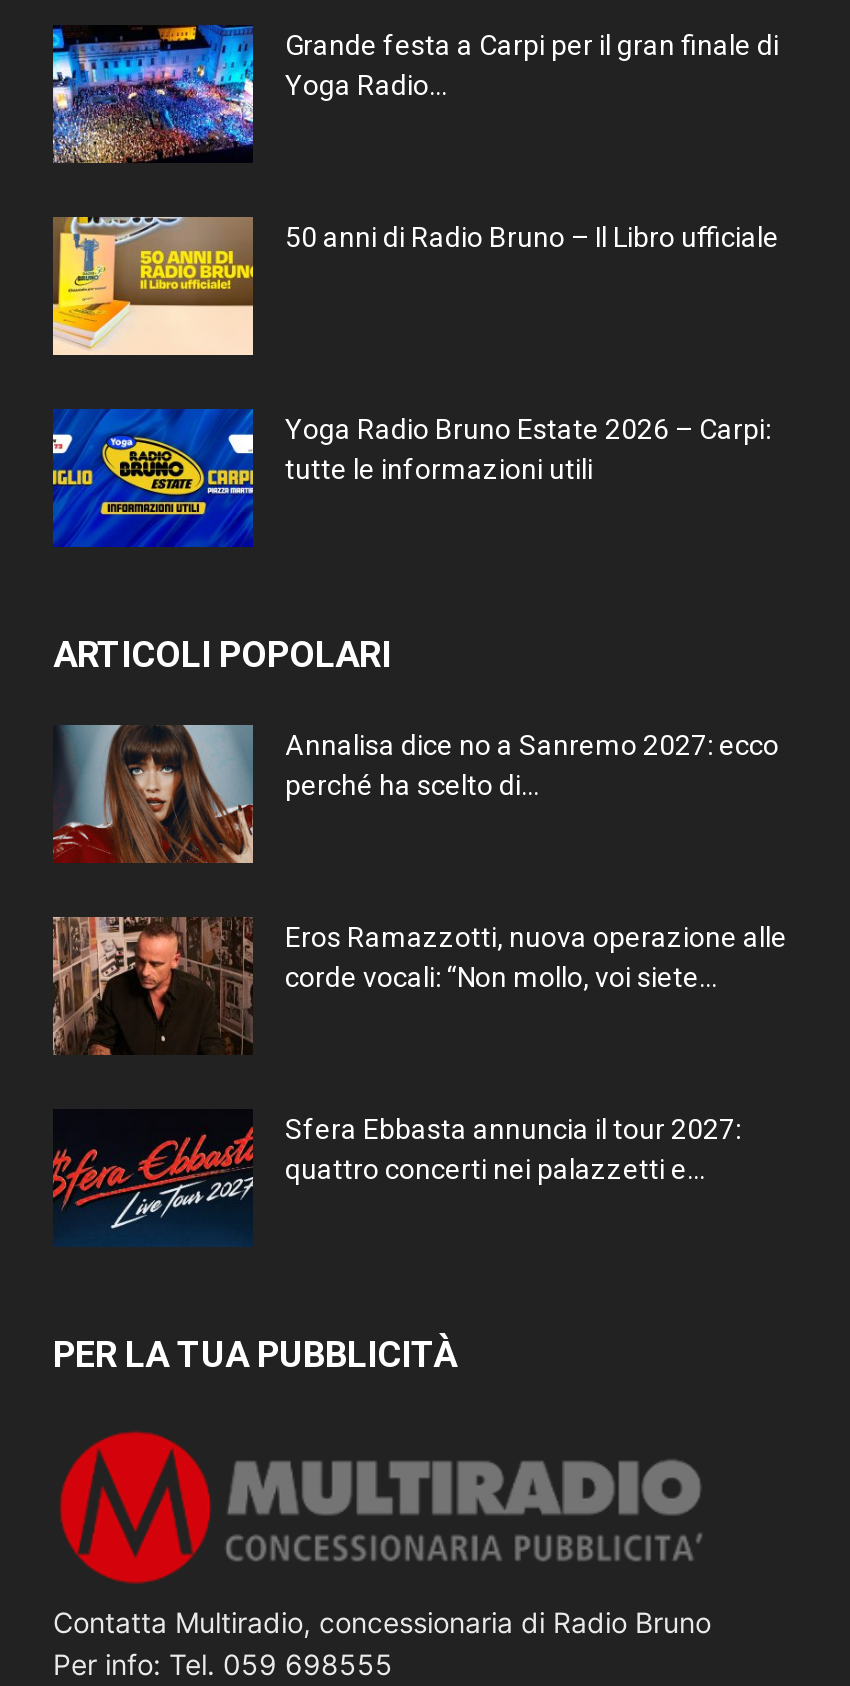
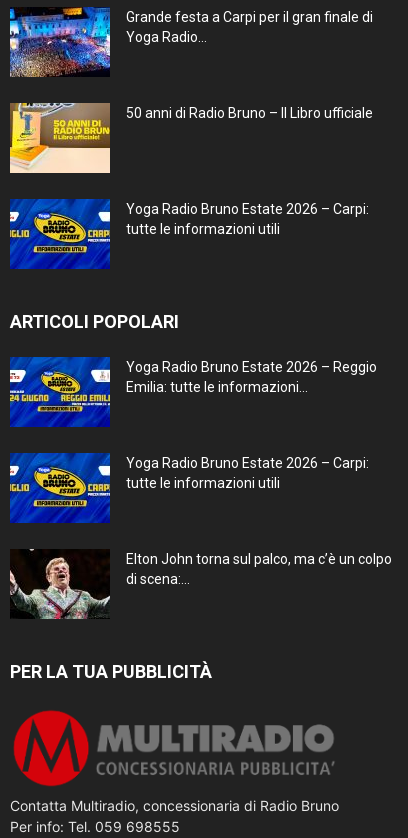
[51,724,779,866] [image] | Annalisa dice no a Sanremo 2027: ecco | perché ha scelto di... -> [9,356,377,428] [image] | Yoga Radio Bruno Estate 2026 – Reggio | Emilia: tutte le informazioni...
[51,914,787,1058] [image] | Eros Ramazzotti, nuova operazione alle | corde vocali: “Non mollo, voi siete... -> [9,452,369,524] [image] | Yoga Radio Bruno Estate 2026 – Carpi: | tutte le informazioni utili
[51,1113,741,1248] [image] | Sfera Ebbasta annuncia il tour 2027: | quattro concerti nei palazzetti e... -> [9,548,392,620] [image] | Elton John torna sul palco, ma c’è un colpo | di scena:...

